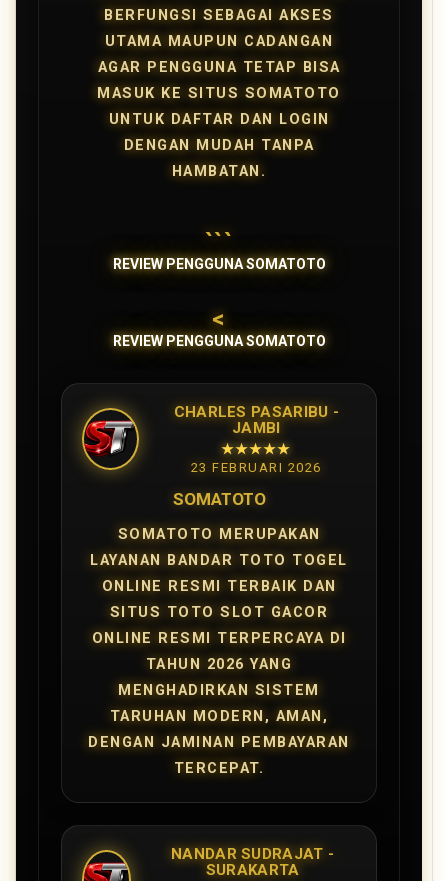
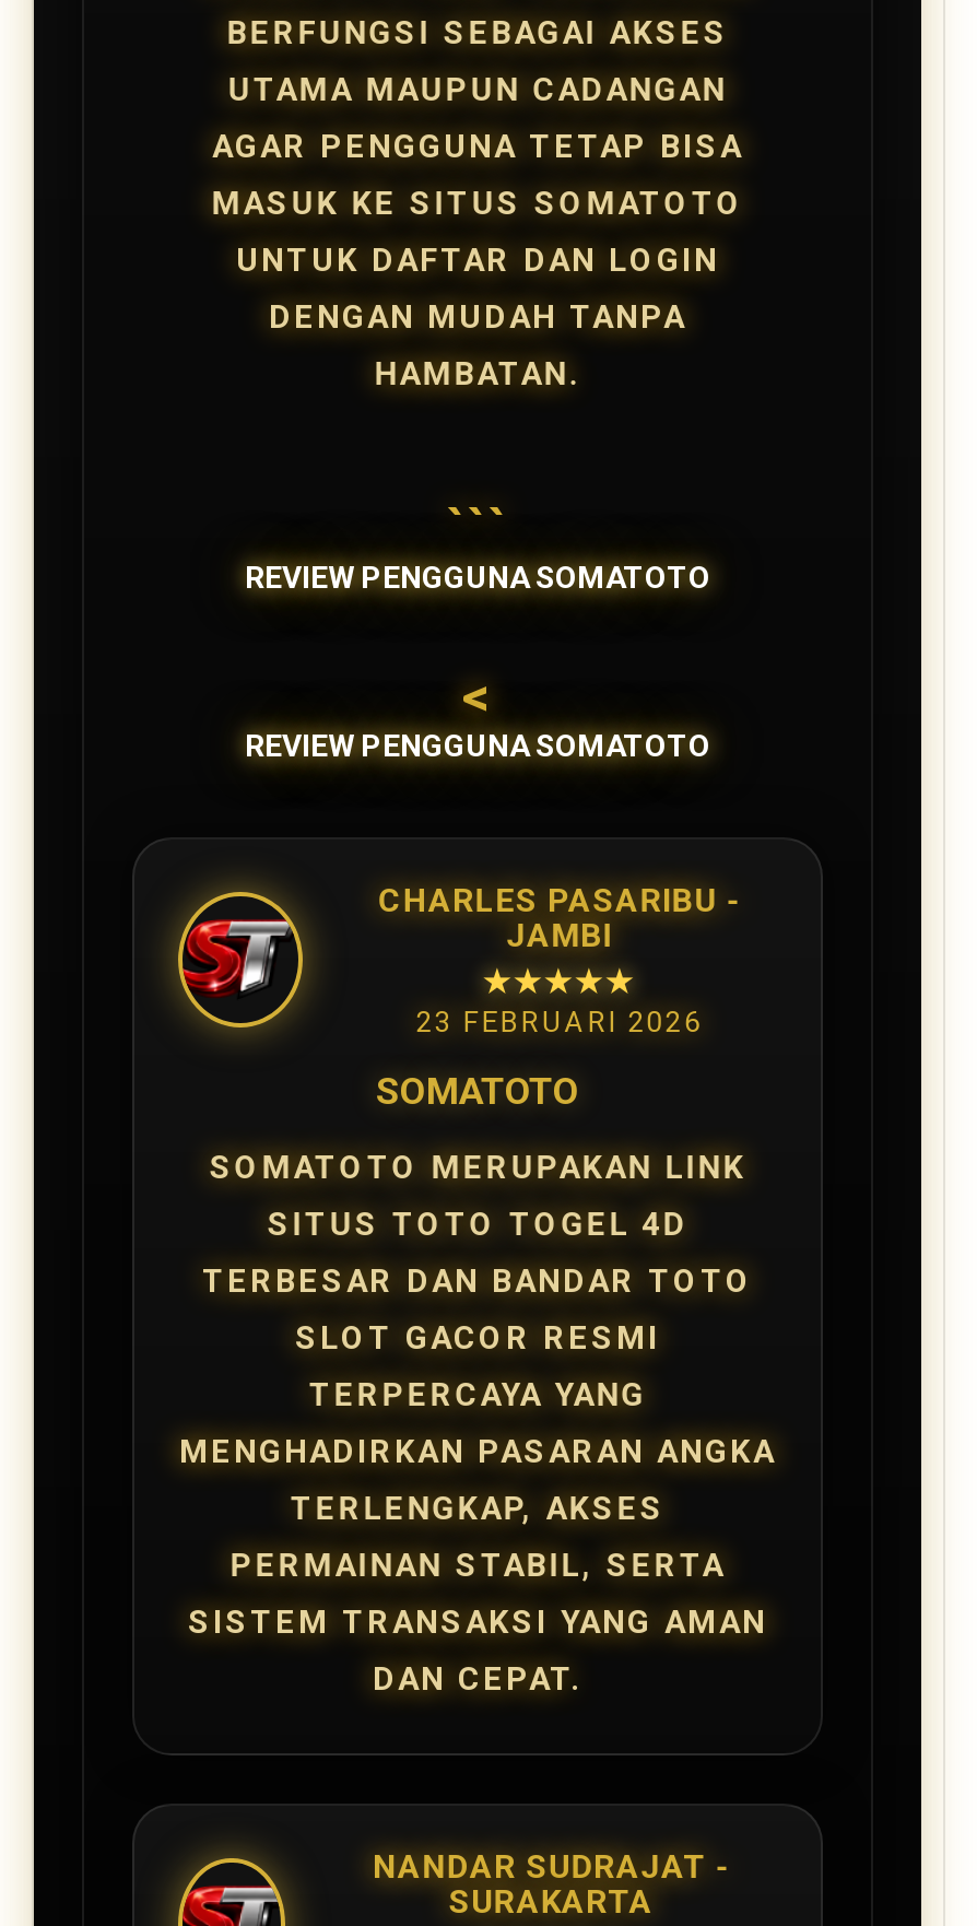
[117,526,320,543] SOMATOTO MERUPAKAN -> [209,1150,746,1187] SOMATOTO MERUPAKAN LINK
[90,552,348,569] LAYANAN BANDAR TOTO TOGEL -> [267,1207,688,1244] SITUS TOTO TOGEL 4D
[101,578,336,595] ONLINE RESMI TERBAIK DAN -> [202,1264,753,1301] TERBESAR DAN BANDAR TOTO
[110,604,328,621] SITUS TOTO SLOT GACOR -> [295,1320,660,1358] SLOT GACOR RESMI
[91,630,346,647] ONLINE RESMI TERPERCAYA DI -> [309,1377,646,1414] TERPERCAYA YANG
[146,656,292,673] TAHUN 2026 YANG -> [179,1434,776,1471] MENGHADIRKAN PASARAN ANGKA
[118,682,320,699] MENGHADIRKAN SISTEM -> [290,1491,665,1528] TERLENGKAP, AKSES
[110,708,328,725] TARUHAN MODERN, AMAN, -> [230,1548,725,1585] PERMAINAN STABIL, SERTA
[88,734,350,751] DENGAN JAMINAN PEMBAYARAN -> [188,1605,767,1642] SISTEM TRANSAKSI YANG AMAN
[174,760,264,777] TERCEPAT. -> [373,1661,582,1699] DAN CEPAT.

